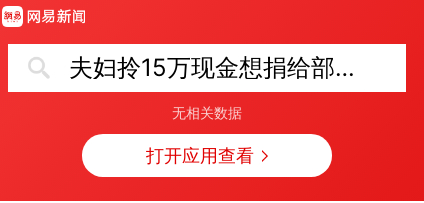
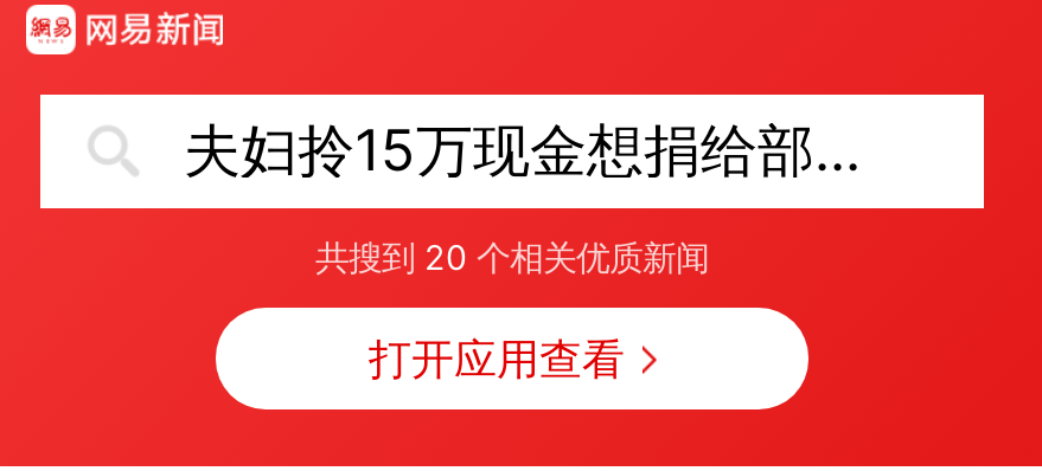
[172,104,242,121] 无相关数据 -> [315,236,709,277] 共搜到20个相关优质新闻

